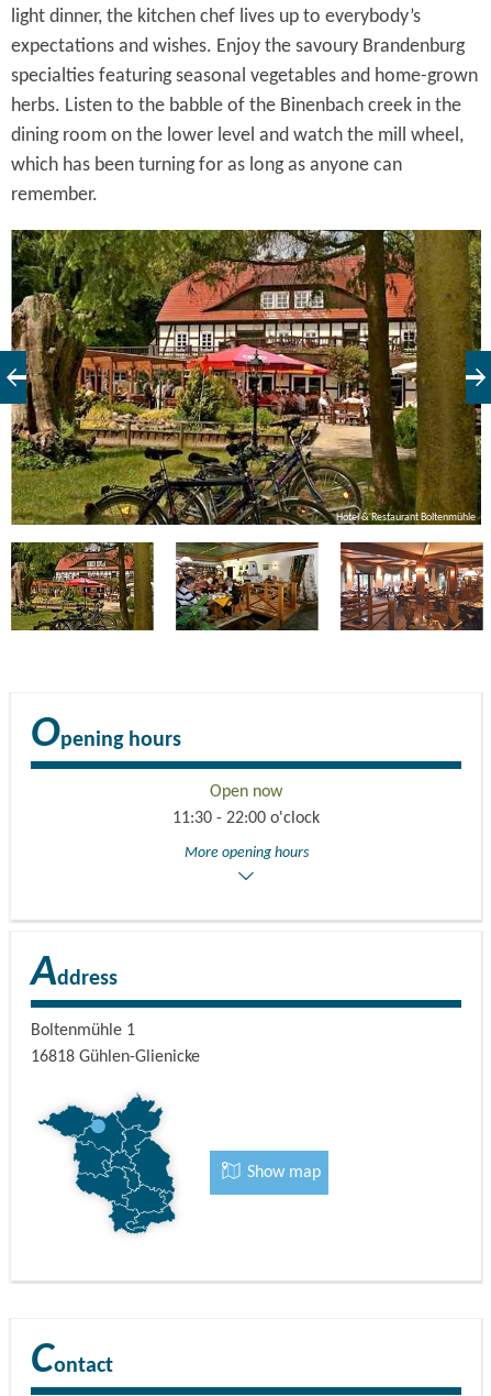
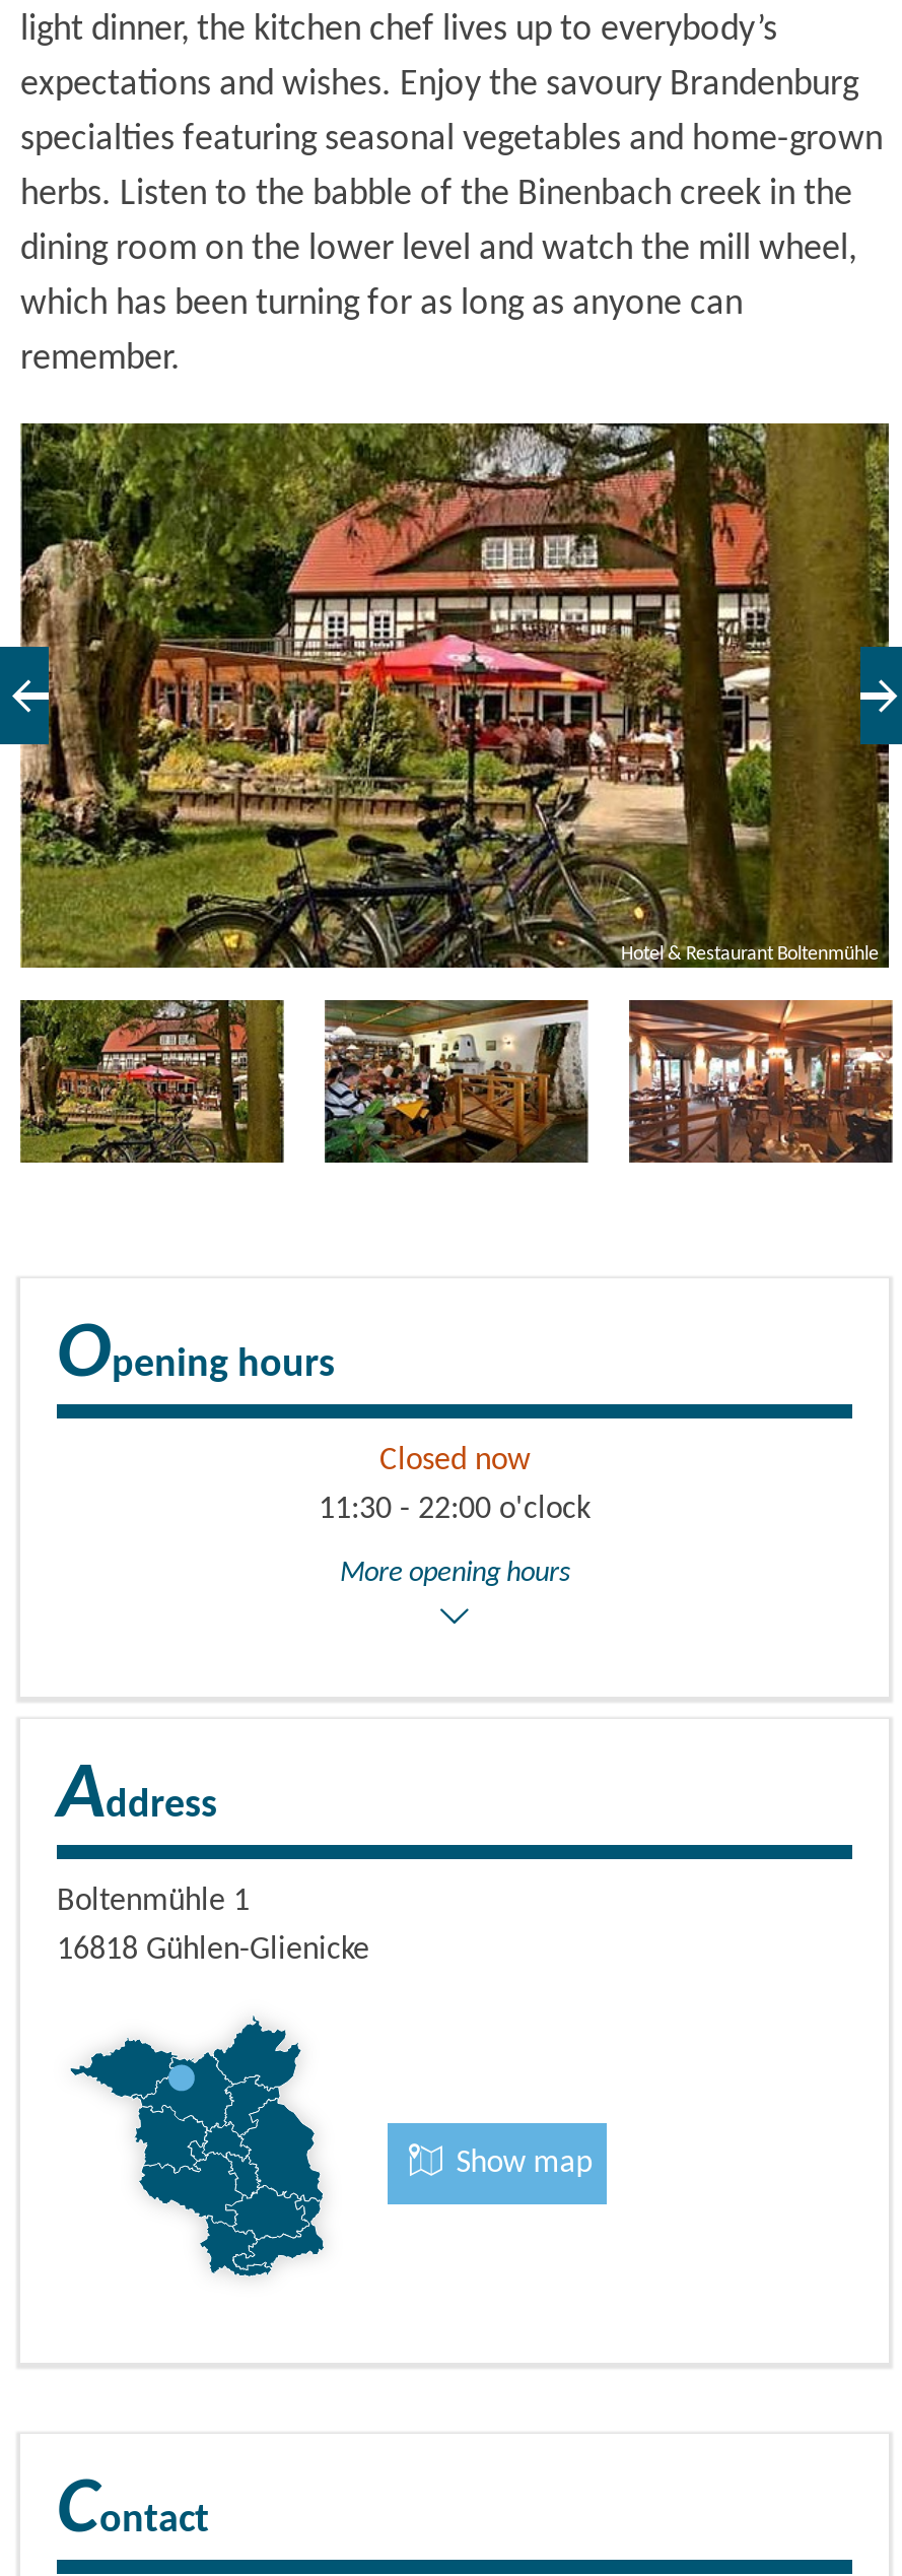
[210,783,282,801] Open now -> [379,1445,530,1477] Closed now

